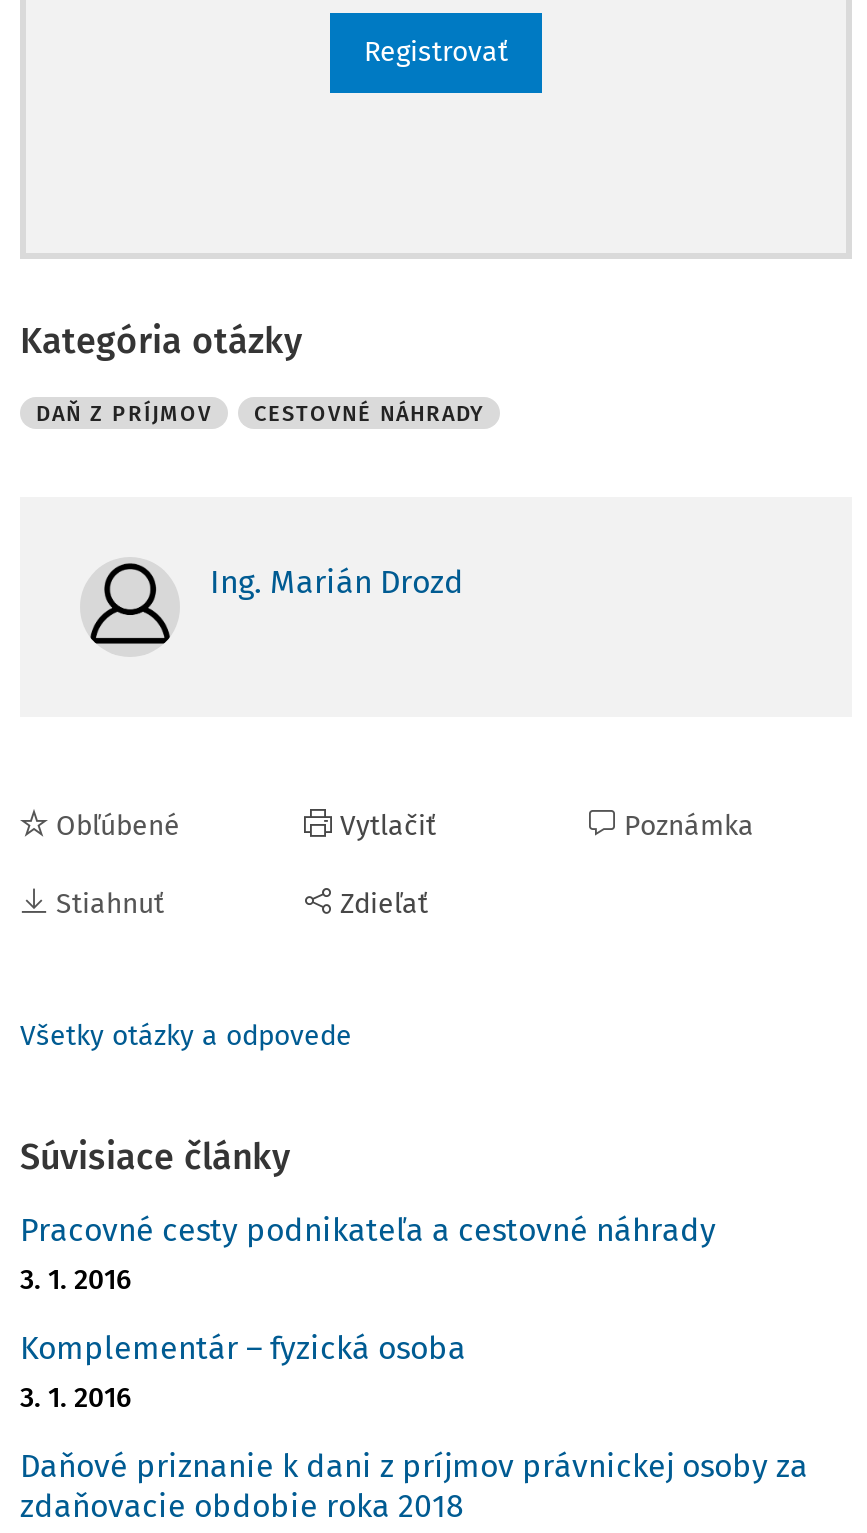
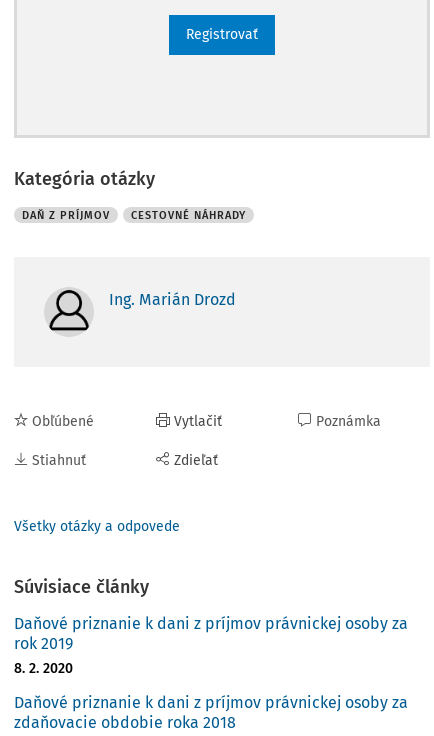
[20,1211,716,1415] Pracovné cesty podnikateľa a cestovné náhrady | 3. 1. 2016 | Komplementár – fyzická osoba | 3. 1. 2016 -> [14,614,408,677] Daňové priznanie k dani z príjmov právnickej osoby za | rok 2019 | 8. 2. 2020

